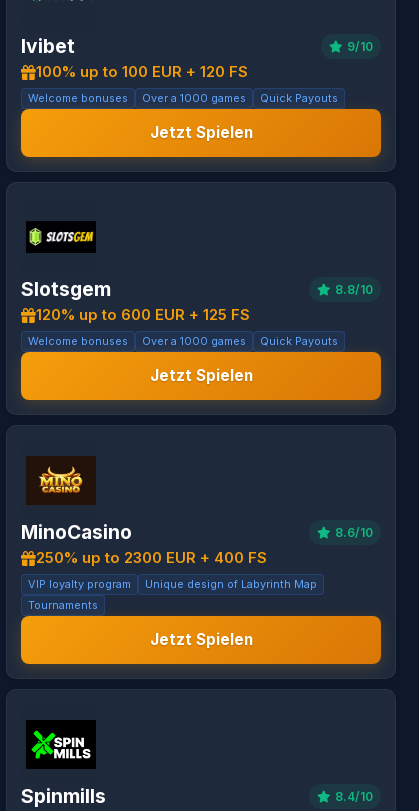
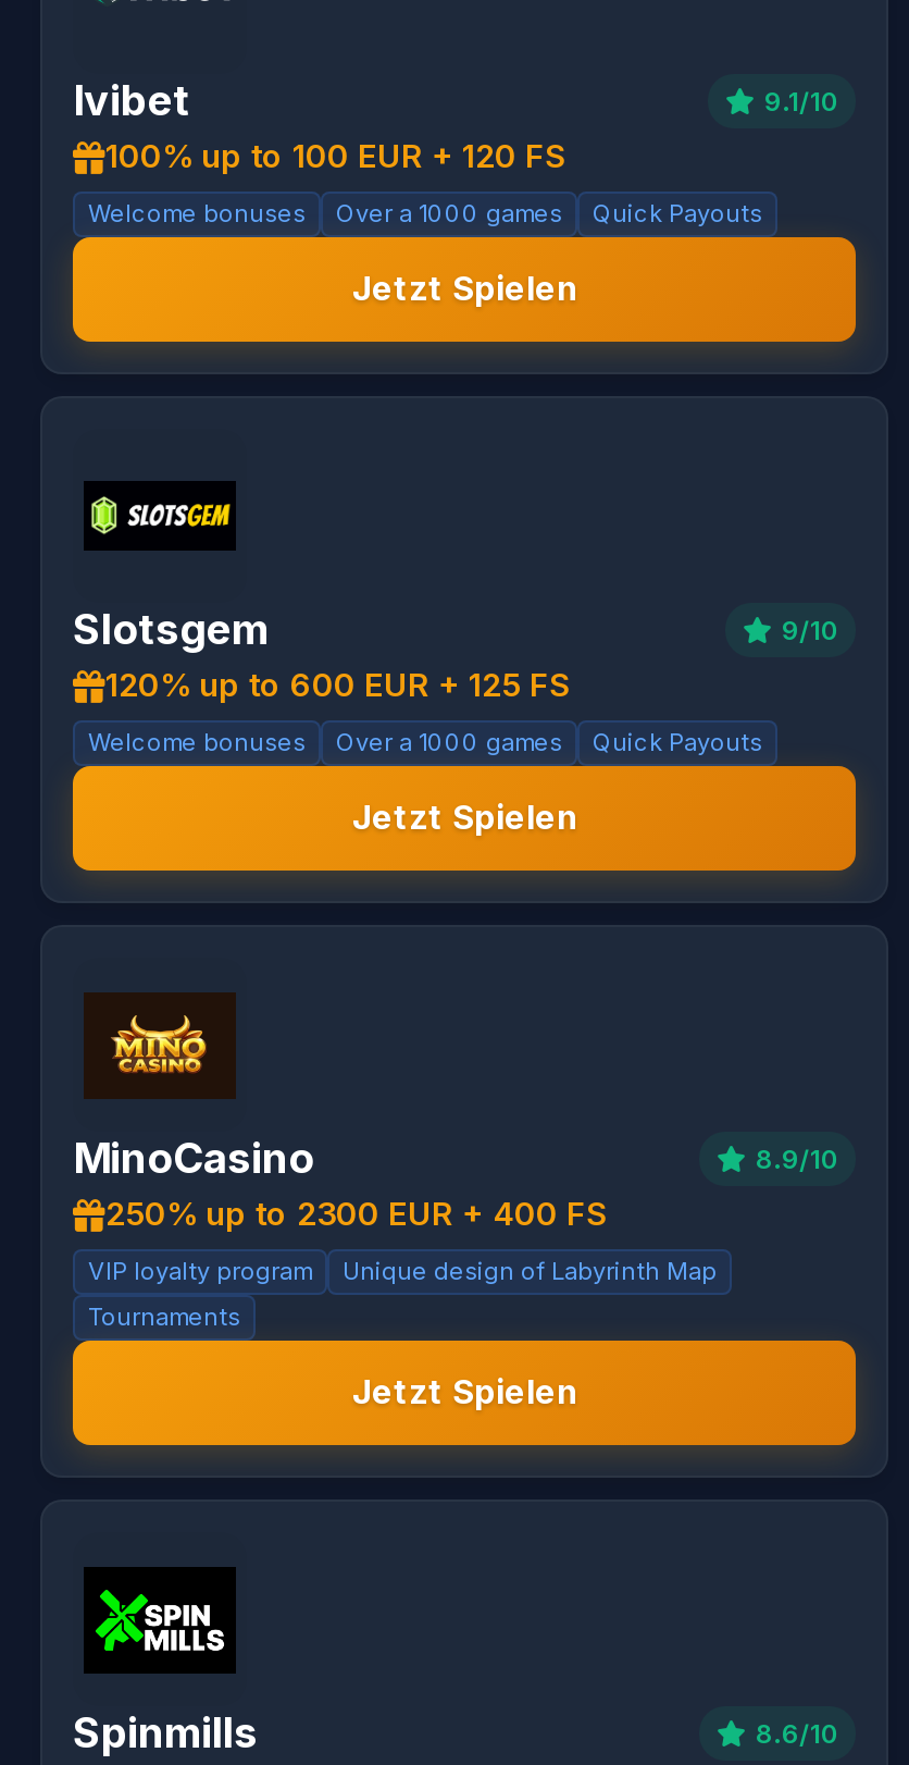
[347,39,373,54] 9/10 -> [764,85,838,118] 9.1/10
[335,282,373,297] 8.8/10 -> [782,614,838,646] 9/10
[335,525,373,540] 8.6/10 -> [756,1143,838,1175] 8.9/10
[335,789,373,804] 8.4/10 -> [756,1717,838,1750] 8.6/10

